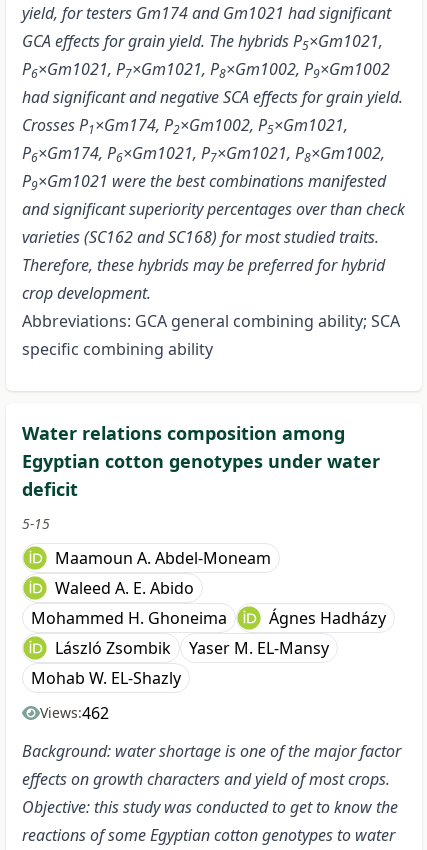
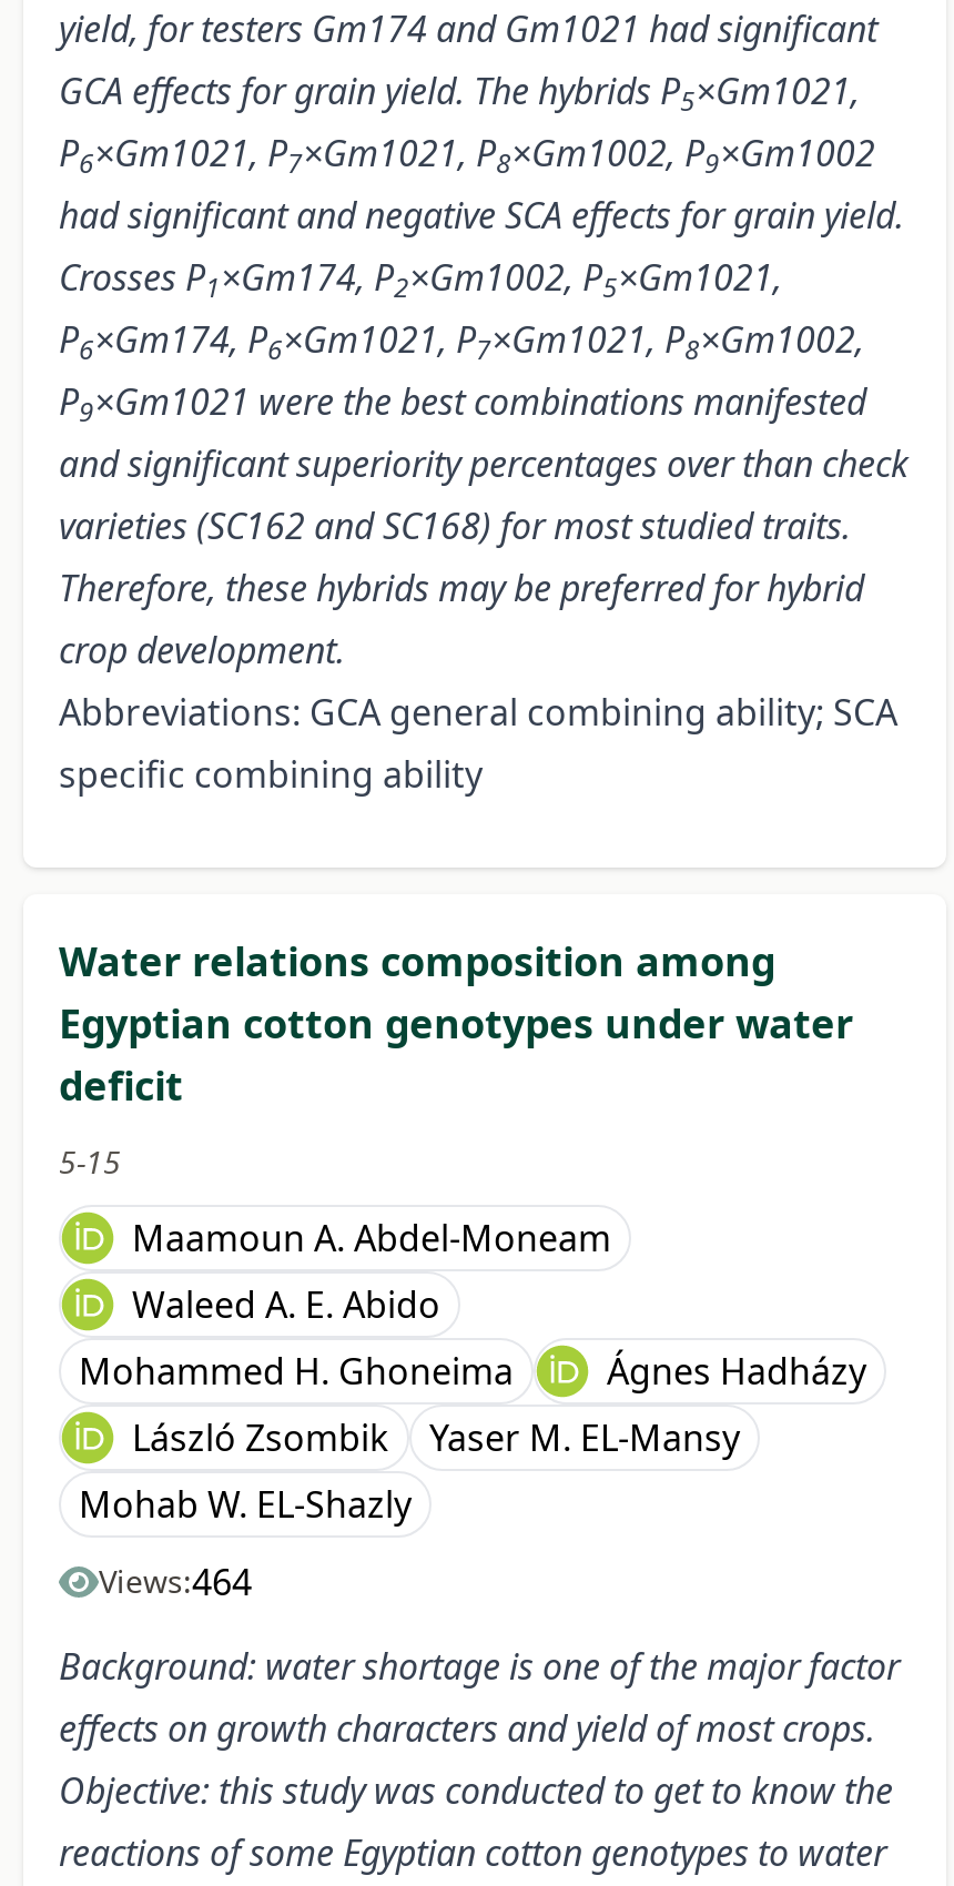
[40,702,109,724] Views:462 -> [99,1558,252,1607] Views:464

